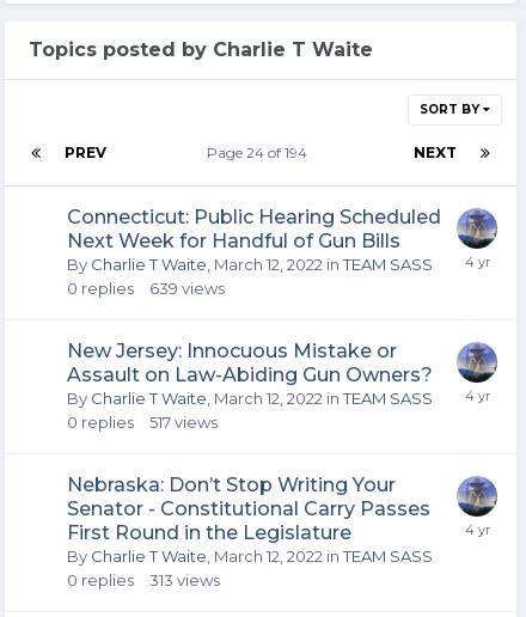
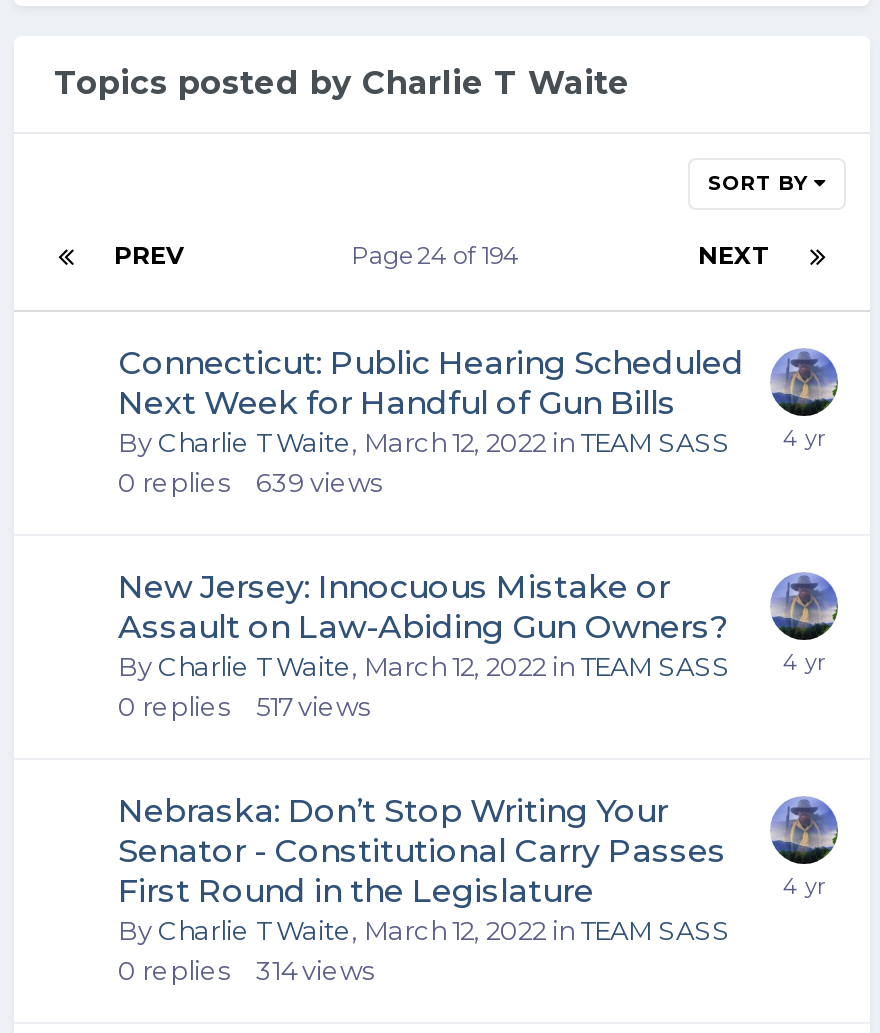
[149,570,220,589] 313 views -> [256,954,374,986] 314 views

